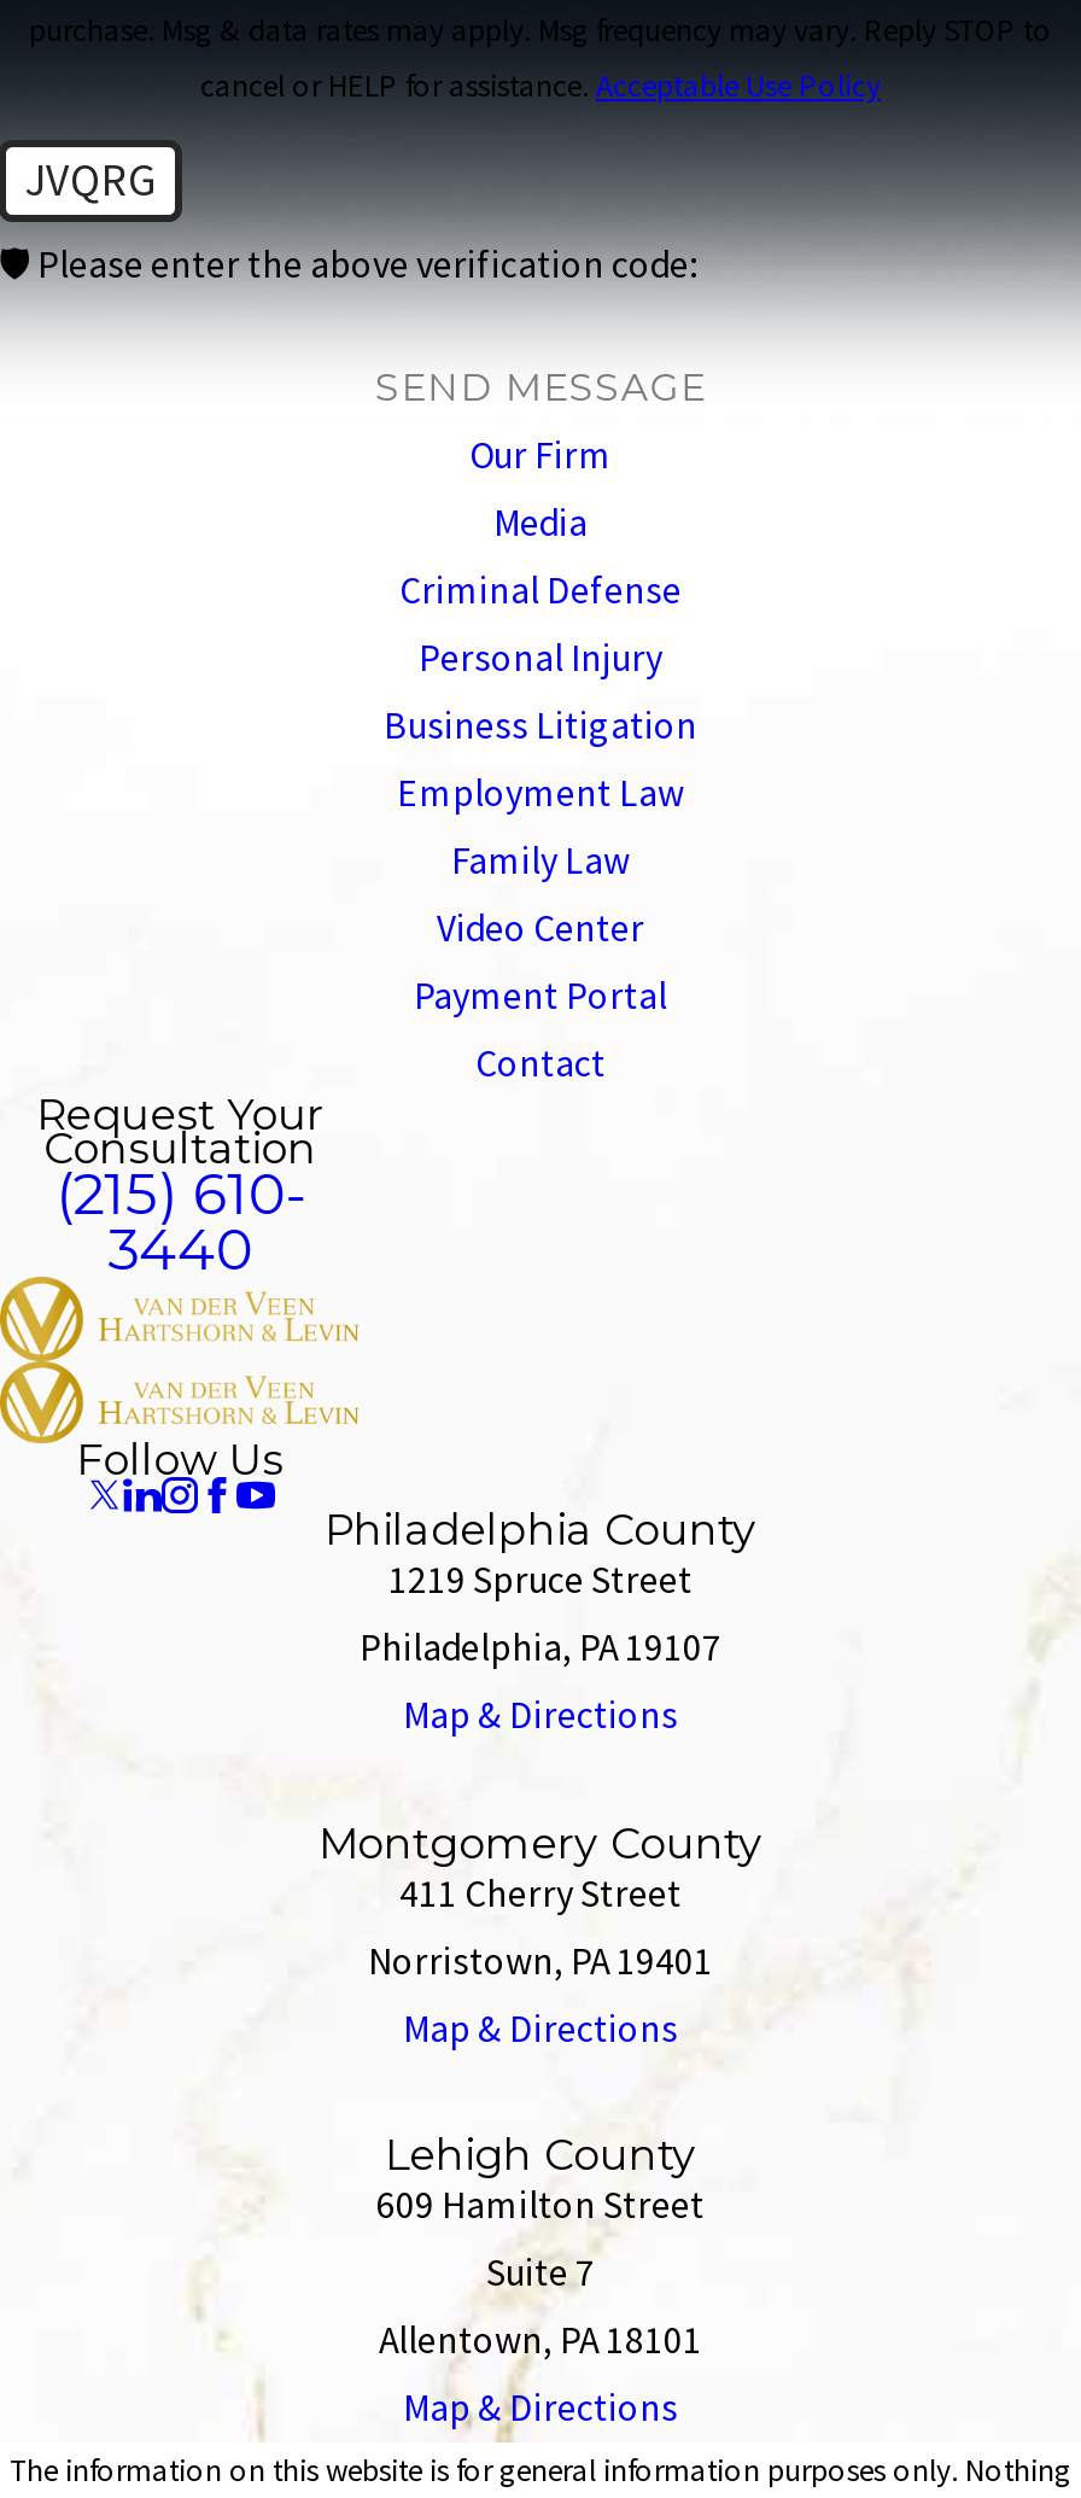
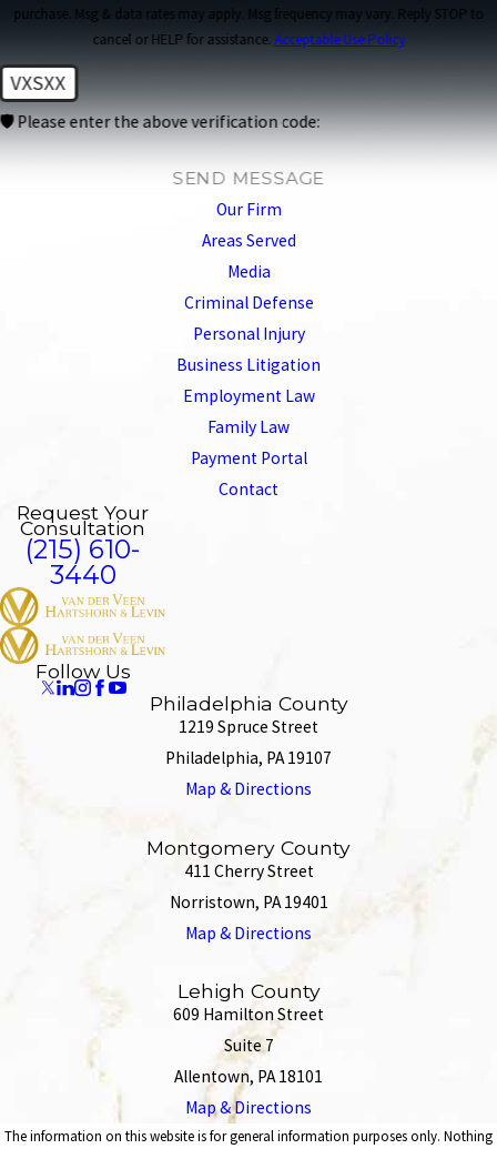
[24,152,157,208] JVQRG -> [11,70,67,95] VXSXX
none -> [201,230,296,251] Areas Served
moved [384,500,697,884] -> [176,261,321,438]: Media | Criminal Defense | Personal Injury | Business Litigation | Employment Law | Family Law
[437,906,644,951] Video Center -> none

